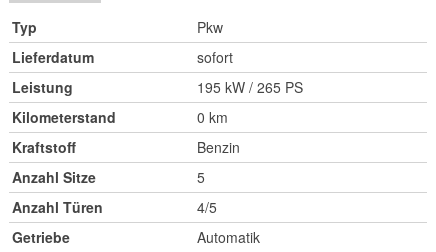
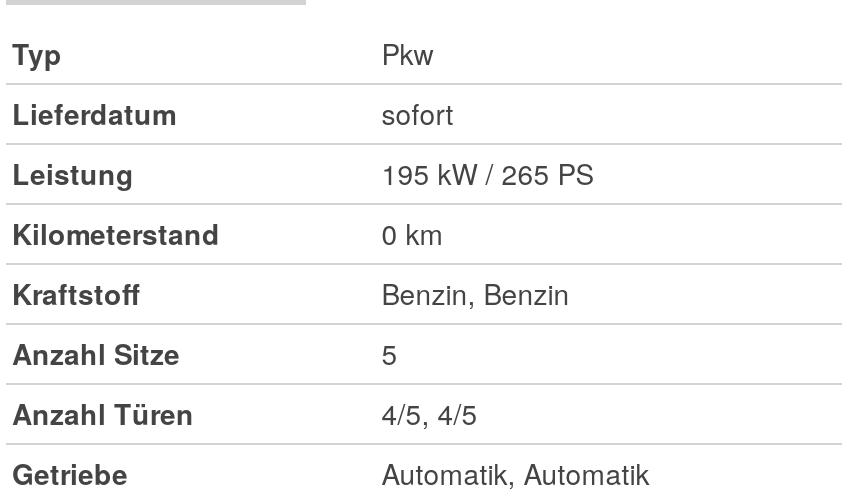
[197,137,240,157] Benzin -> [382,273,570,313] Benzin, Benzin
[197,197,217,217] 4/5 -> [382,393,478,433] 4/5, 4/5
[197,227,260,247] Automatik -> [382,453,650,493] Automatik, Automatik

